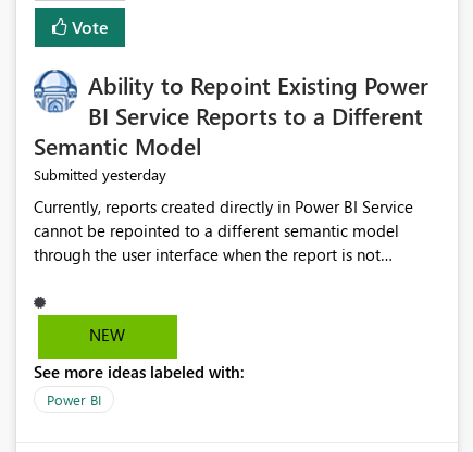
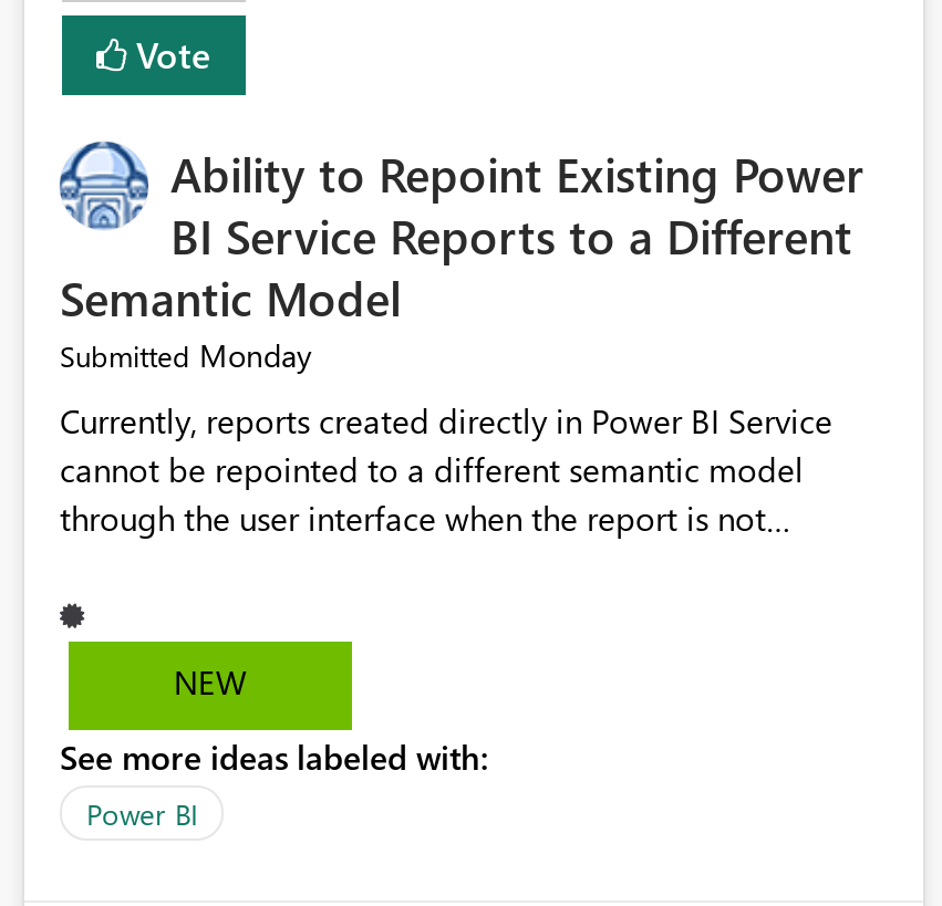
[34,165,166,185] Submitted yesterday -> [60,335,312,377] Submitted Monday

